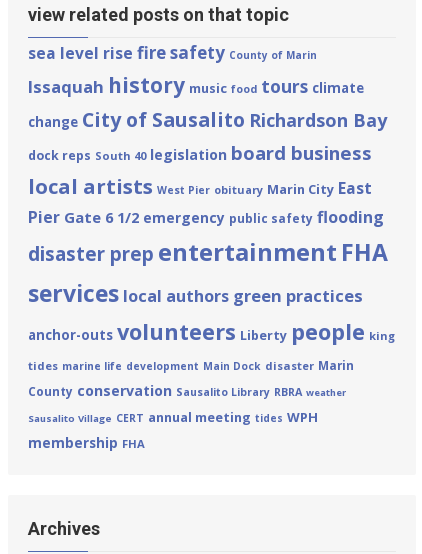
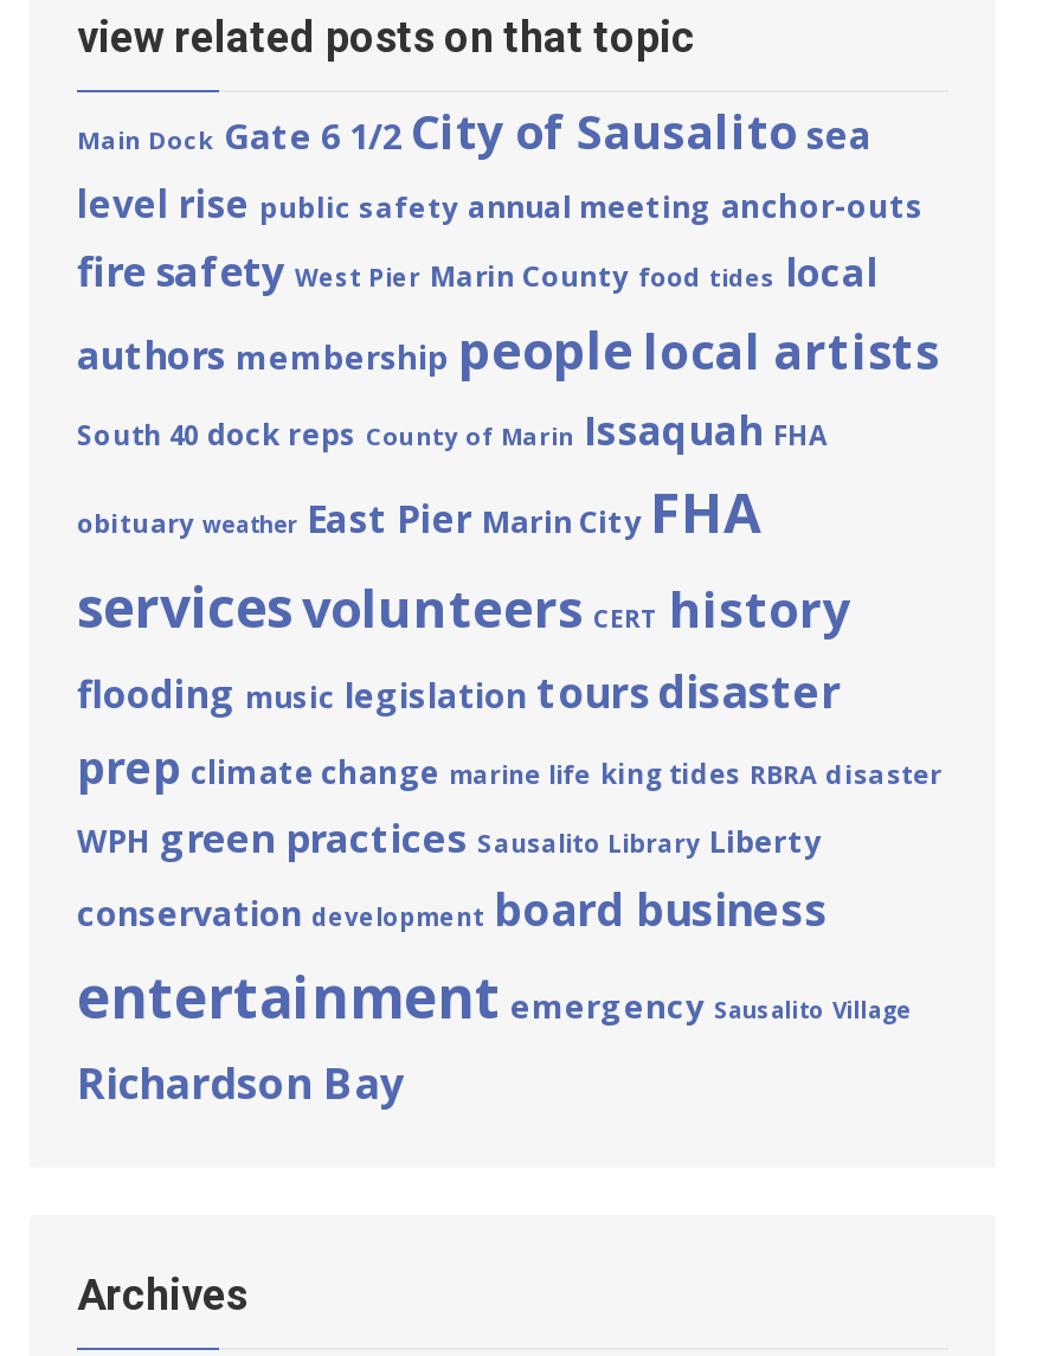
[28,41,395,452] sea level rise fire safety County of Marin | Issaquah history music food tours climate | change City of Sausalito Richardson Bay | dock reps South 40 legislation board business | local artists West Pier obituary Marin City East | Pier Gate 6 1/2 emergency public safety flooding | disaster prep entertainment FHA | services local authors green practices | anchor-outs volunteers Liberty people king | tides marine life development Main Dock disaster Marin | County conservation Sausalito Library RBRA weather | Sausalito Village CERT annual meeting tides WPH | membership FHA -> [77,98,941,1109] Main Dock Gate 6 1/2 City of Sausalito sea | level rise public safety annual meeting anchor-outs | fire safety West Pier Marin County food tides local | authors membership people local artists | South 40 dock reps County of Marin Issaquah FHA | obituary weather East Pier Marin City FHA | services volunteers CERT history | flooding music legislation tours disaster | prep climate change marine life king tides RBRA disaster | WPH green practices Sausalito Library Liberty | conservation development board business | entertainment emergency Sausalito Village | Richardson Bay

